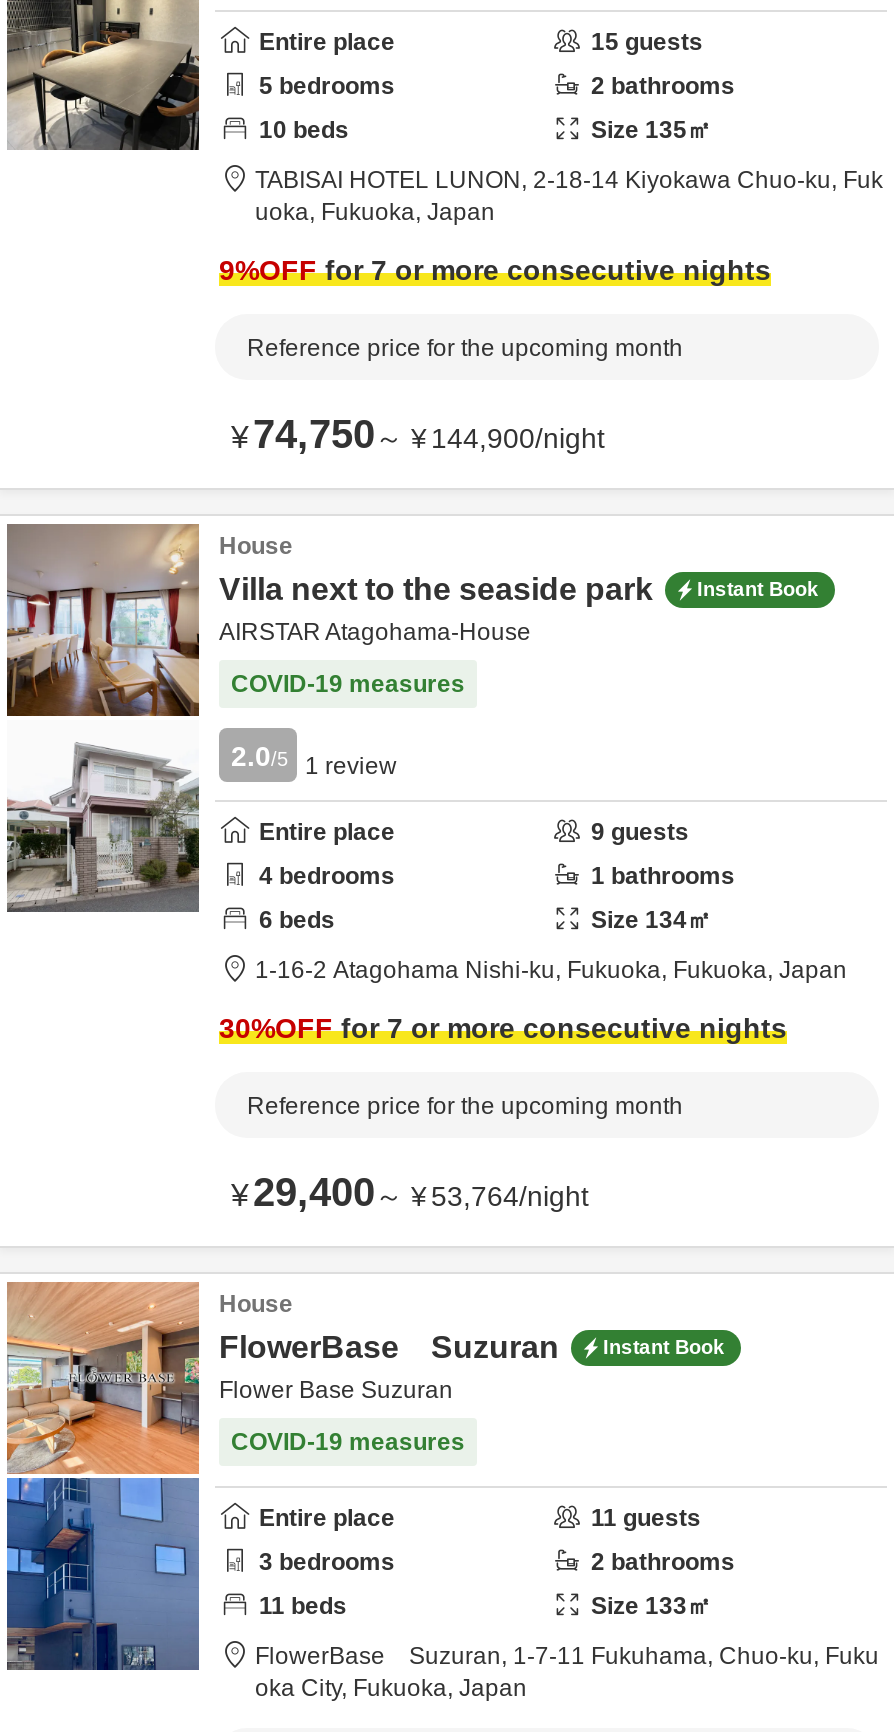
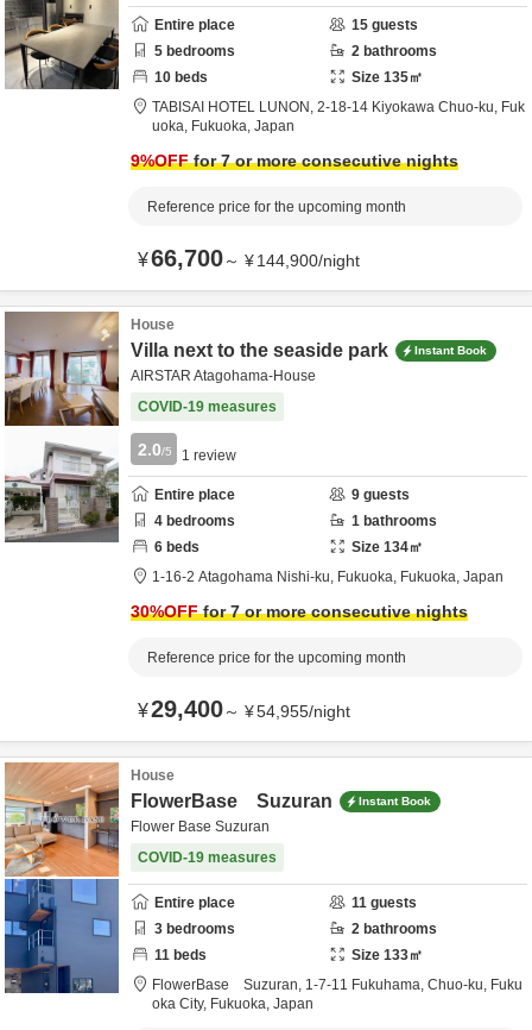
[231,412,605,456] ¥ 74,750～¥ 144,900/night -> [138,245,360,271] ¥ 66,700～¥ 144,900/night
[231,1170,589,1214] ¥ 29,400～¥ 53,764/night -> [138,696,350,722] ¥ 29,400～¥ 54,955/night

